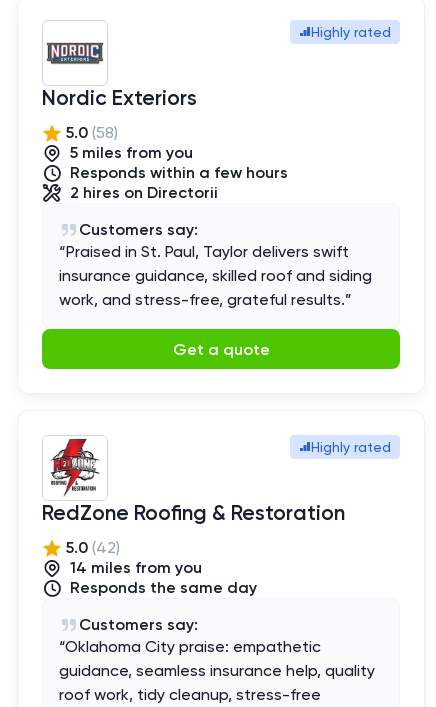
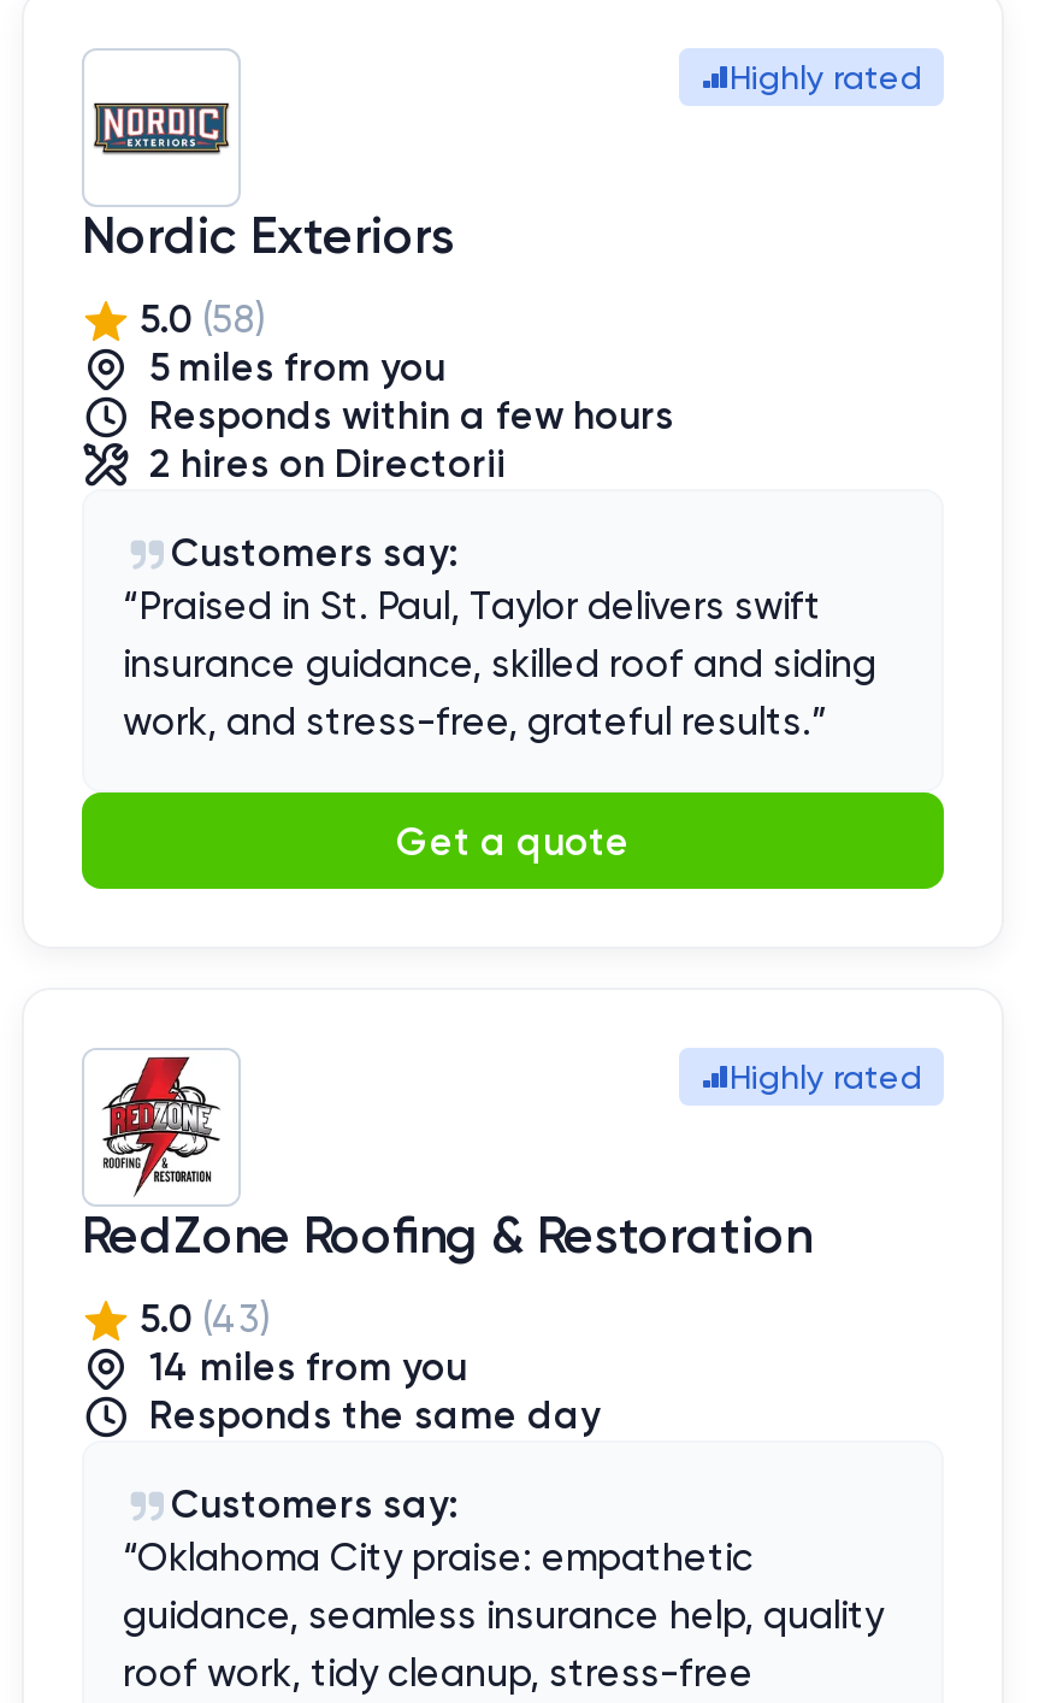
[66,538,120,557] 5.0 (42) -> [140,1296,270,1342] 5.0 (43)

